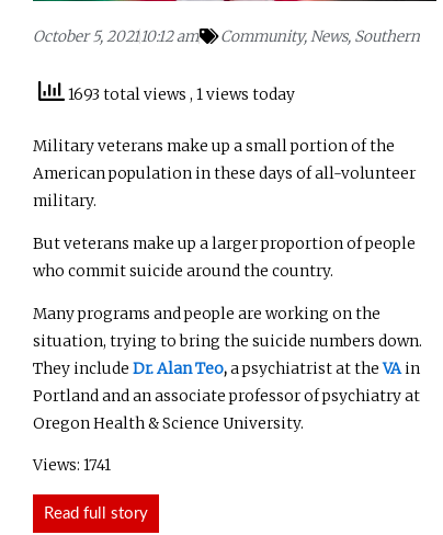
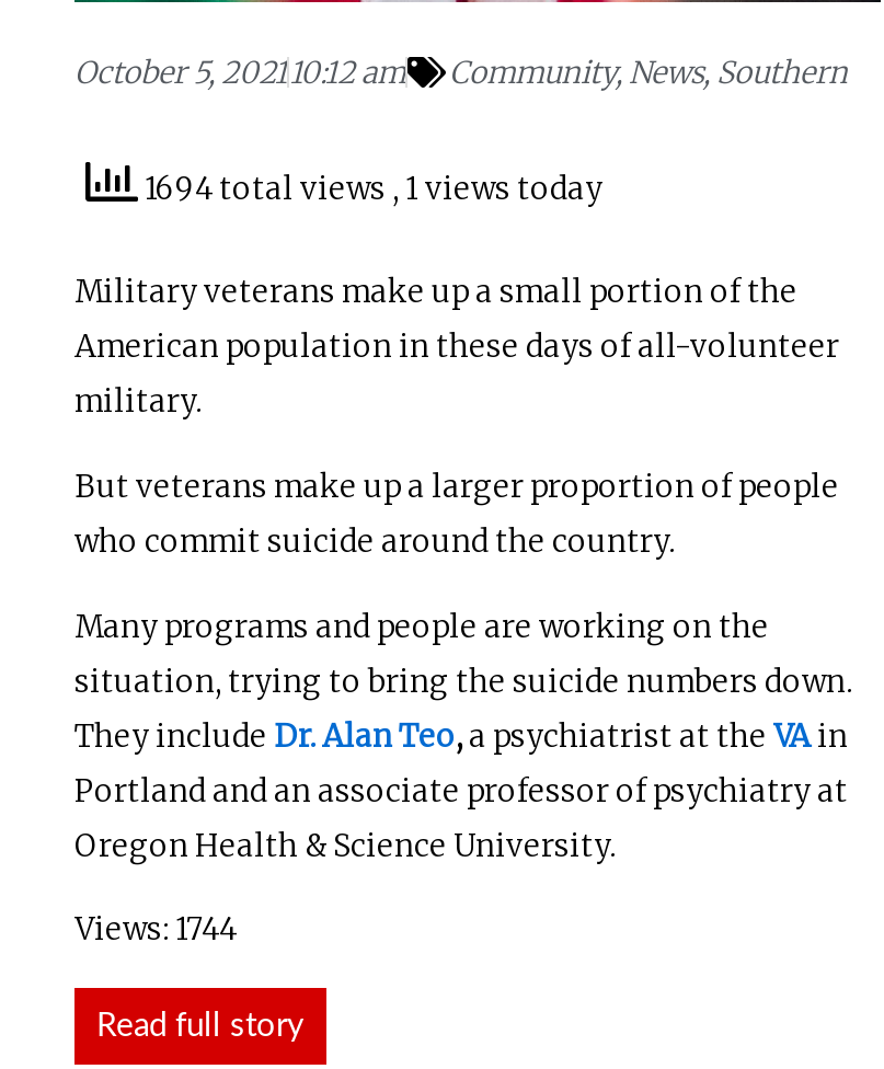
[65,85,295,104] 1693 total views, 1 views today -> [138,170,602,207] 1694 total views, 1 views today
[33,457,111,475] Views: 1741 -> [74,912,237,949] Views: 1744

